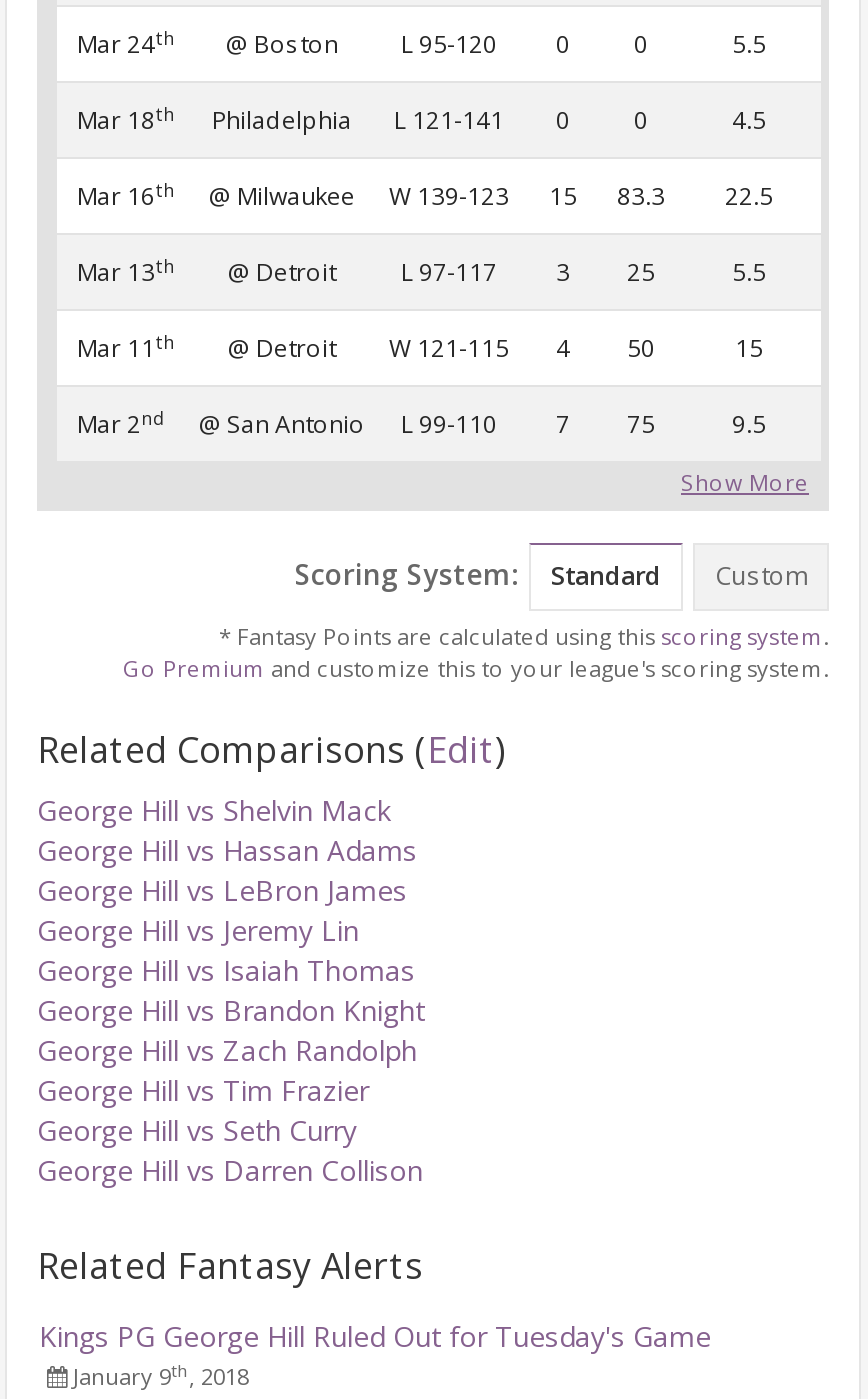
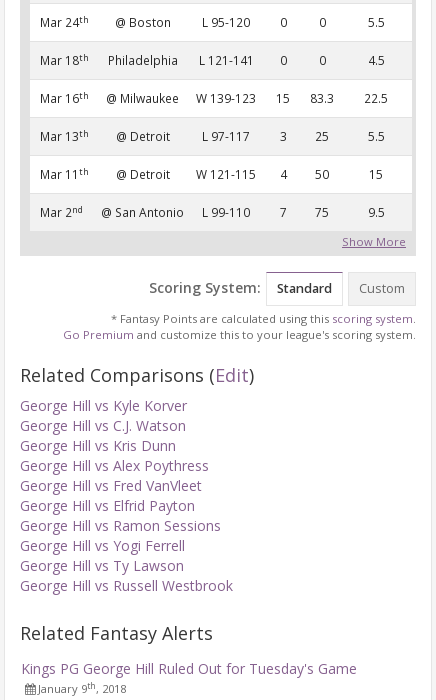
[37,792,391,830] George Hill vs Shelvin Mack -> [20,396,187,415] George Hill vs Kyle Korver
[37,832,417,870] George Hill vs Hassan Adams -> [20,416,186,435] George Hill vs C.J. Watson
[37,872,407,910] George Hill vs LeBron James -> [20,436,176,455] George Hill vs Kris Dunn
[37,912,359,950] George Hill vs Jeremy Lin -> [20,456,209,475] George Hill vs Alex Poythress
[37,952,415,990] George Hill vs Isaiah Thomas -> [20,476,202,495] George Hill vs Fred VanVleet
[37,992,425,1030] George Hill vs Brandon Knight -> [20,496,195,515] George Hill vs Elfrid Payton
[37,1032,417,1070] George Hill vs Zach Randolph -> [20,516,221,535] George Hill vs Ramon Sessions
[37,1072,369,1110] George Hill vs Tim Frazier -> [20,536,185,555] George Hill vs Yogi Ferrell
[37,1112,357,1150] George Hill vs Seth Curry -> [20,556,184,575] George Hill vs Ty Lawson
[37,1152,423,1190] George Hill vs Darren Collison -> [20,576,233,595] George Hill vs Russell Westbrook

